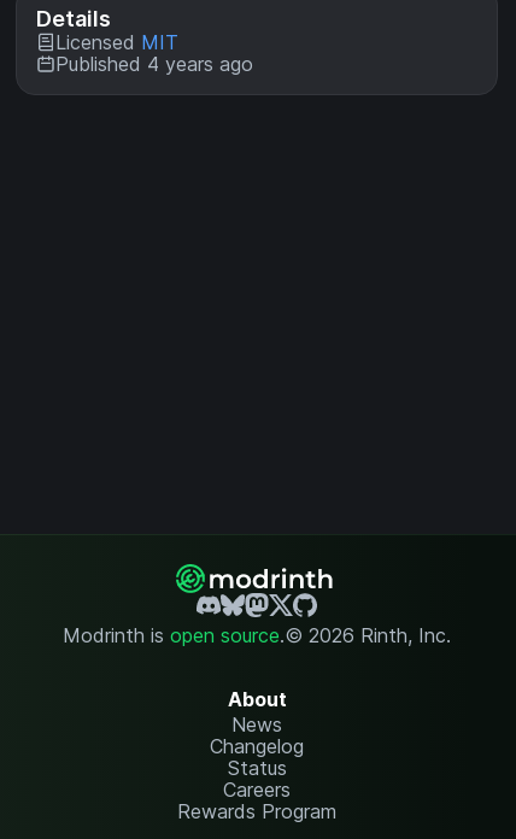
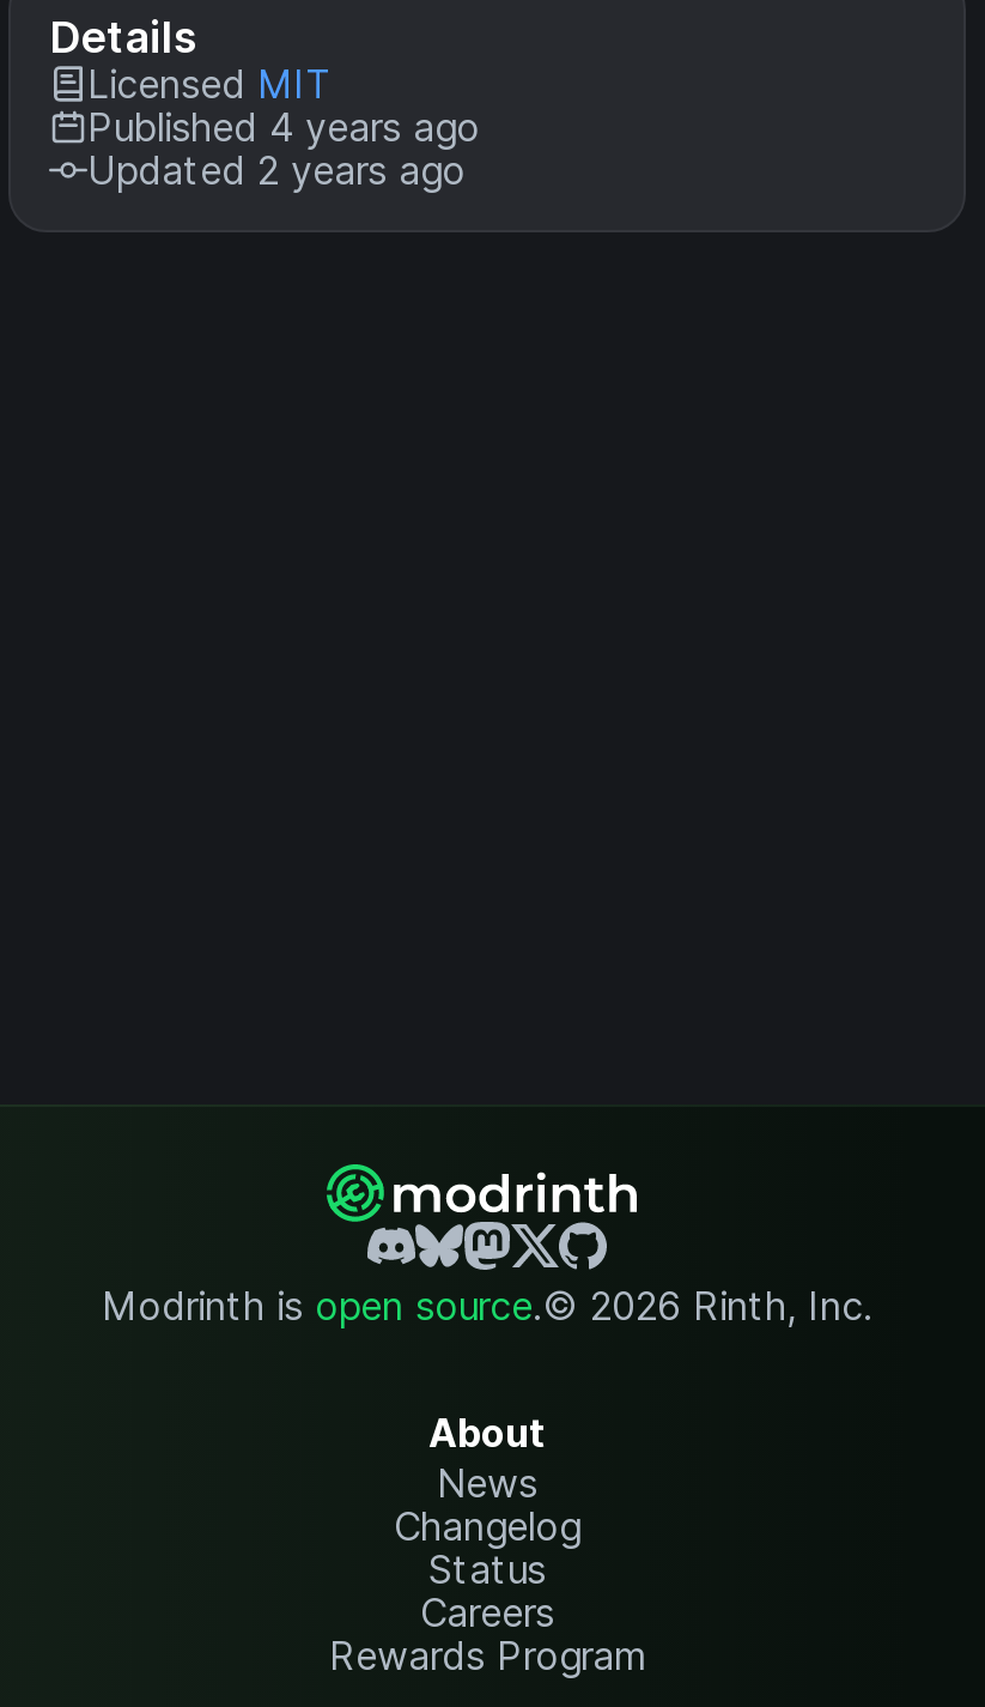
none -> [87,147,466,195] Updated 2 years ago

